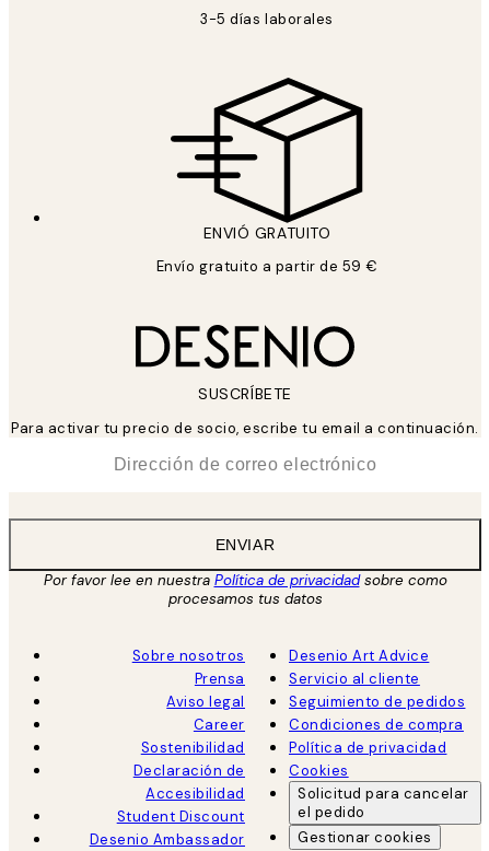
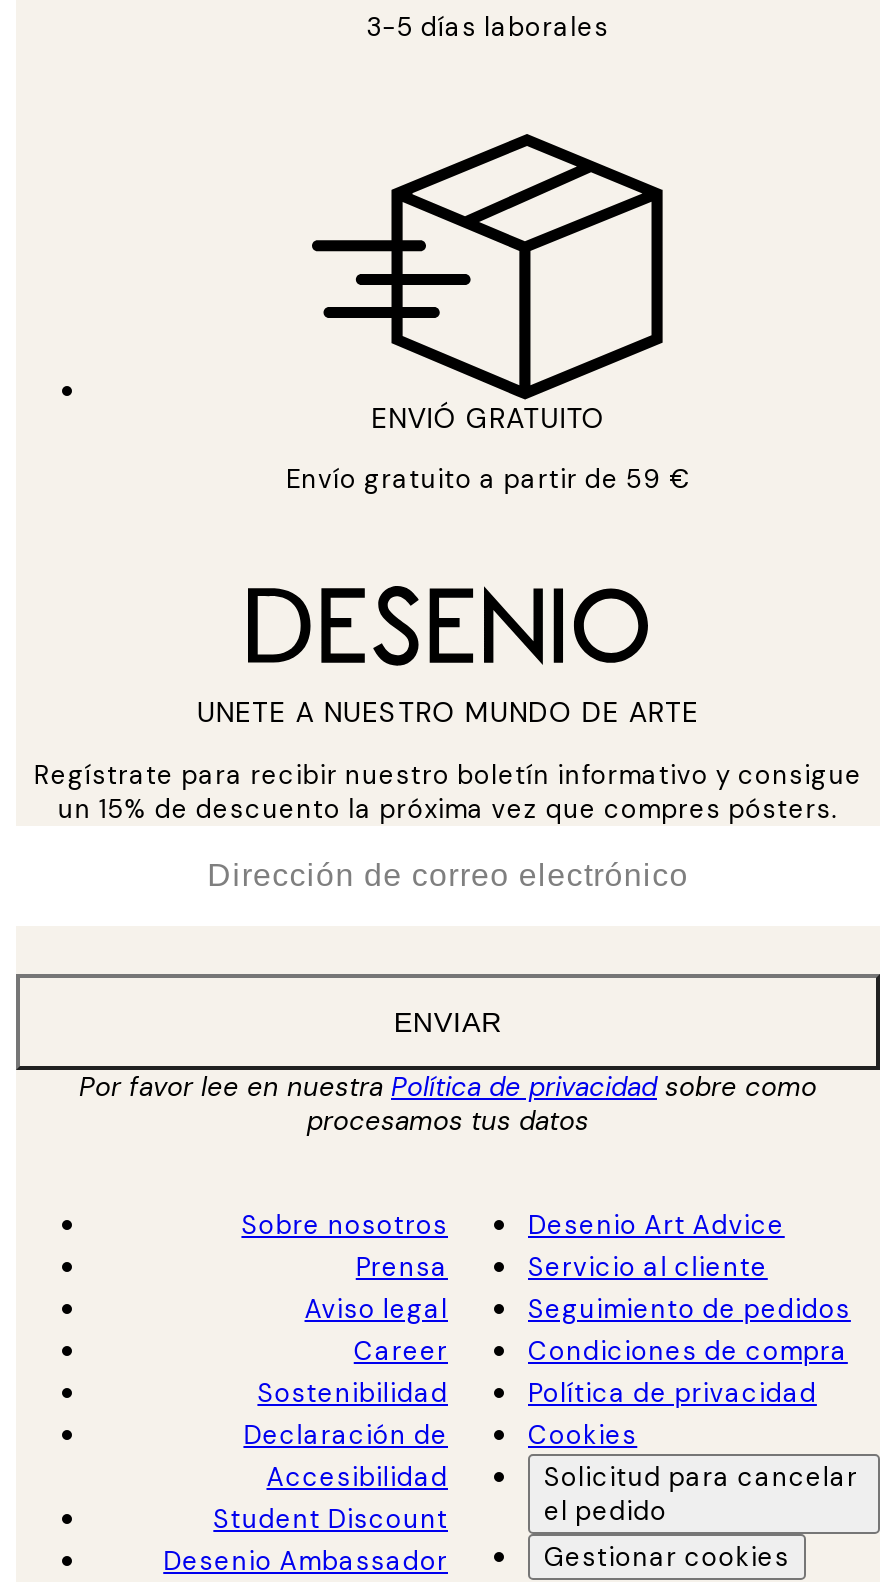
[198,384,292,404] SUSCRÍBETE -> [197,694,699,730] UNETE A NUESTRO MUNDO DE ARTE
[11,419,479,438] Para activar tu precio de socio, escribe tu email a continuación. -> [34,758,862,826] Regístrate para recibir nuestro boletín informativo y consigue | un 15% de descuento la próxima vez que compres pósters.

